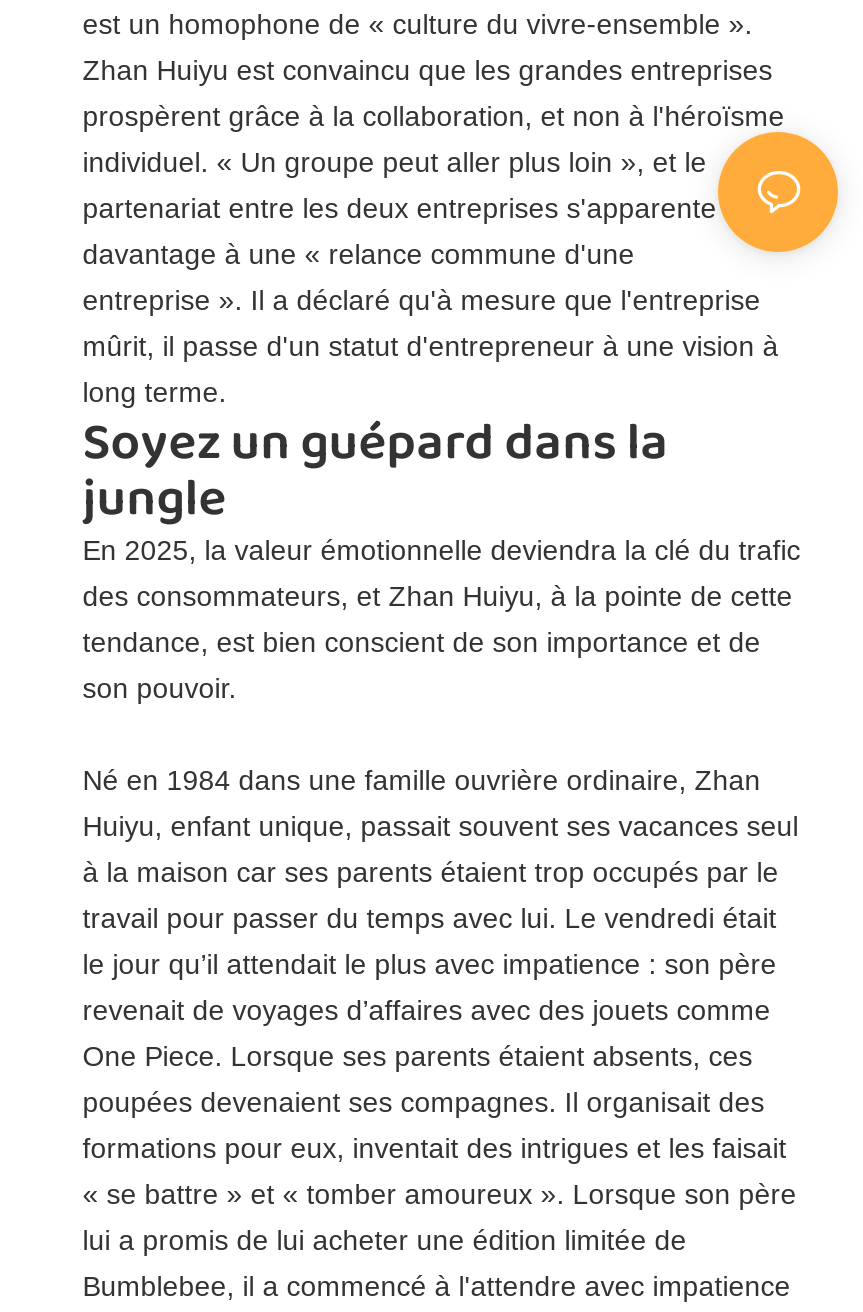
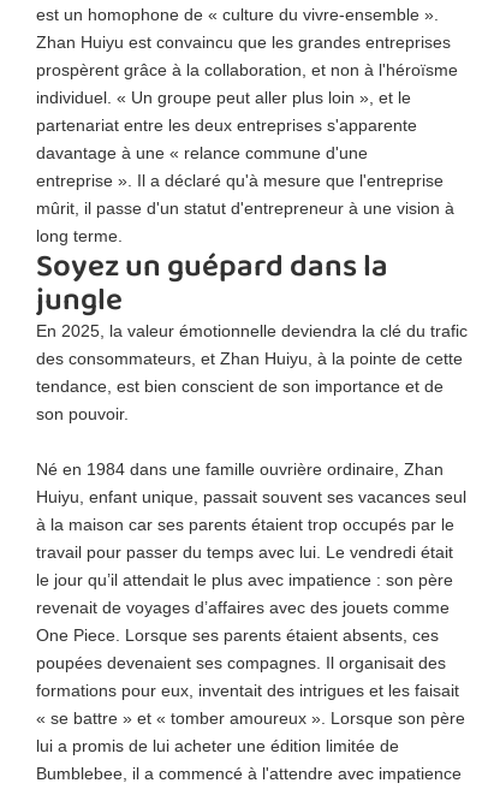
[714,130,842,256] [image] -> none

